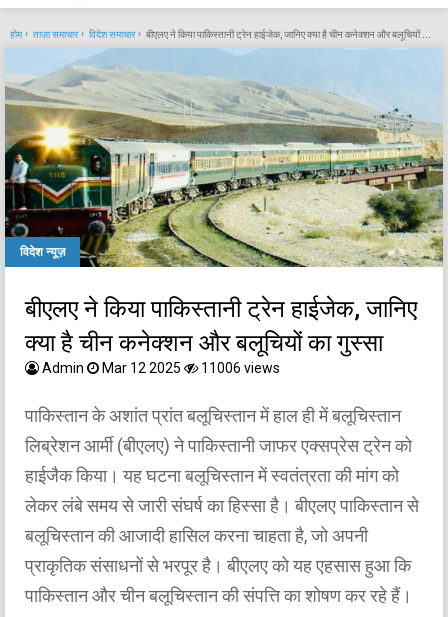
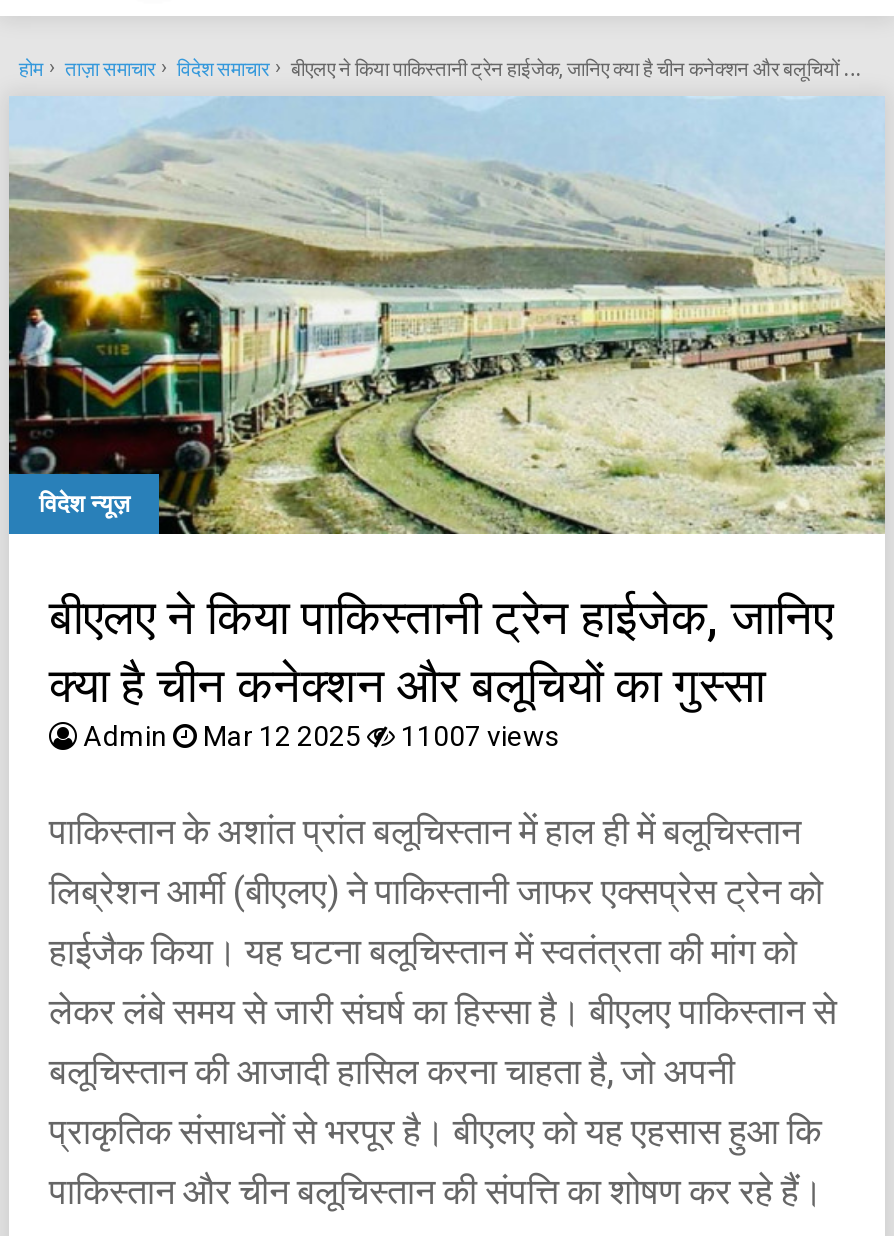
[39,360,280,376] Admin Mar 12 2025 11006 views -> [77,720,559,752] Admin Mar 12 2025 11007 views

